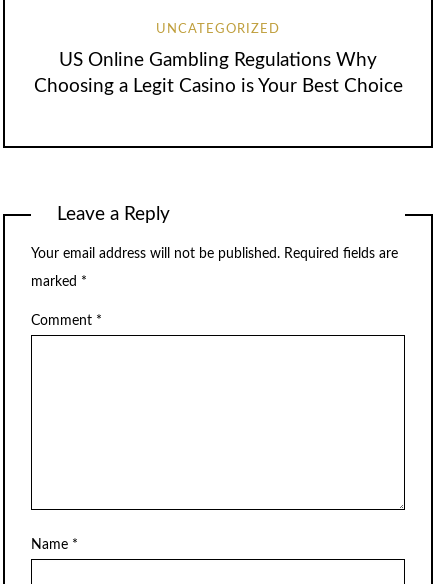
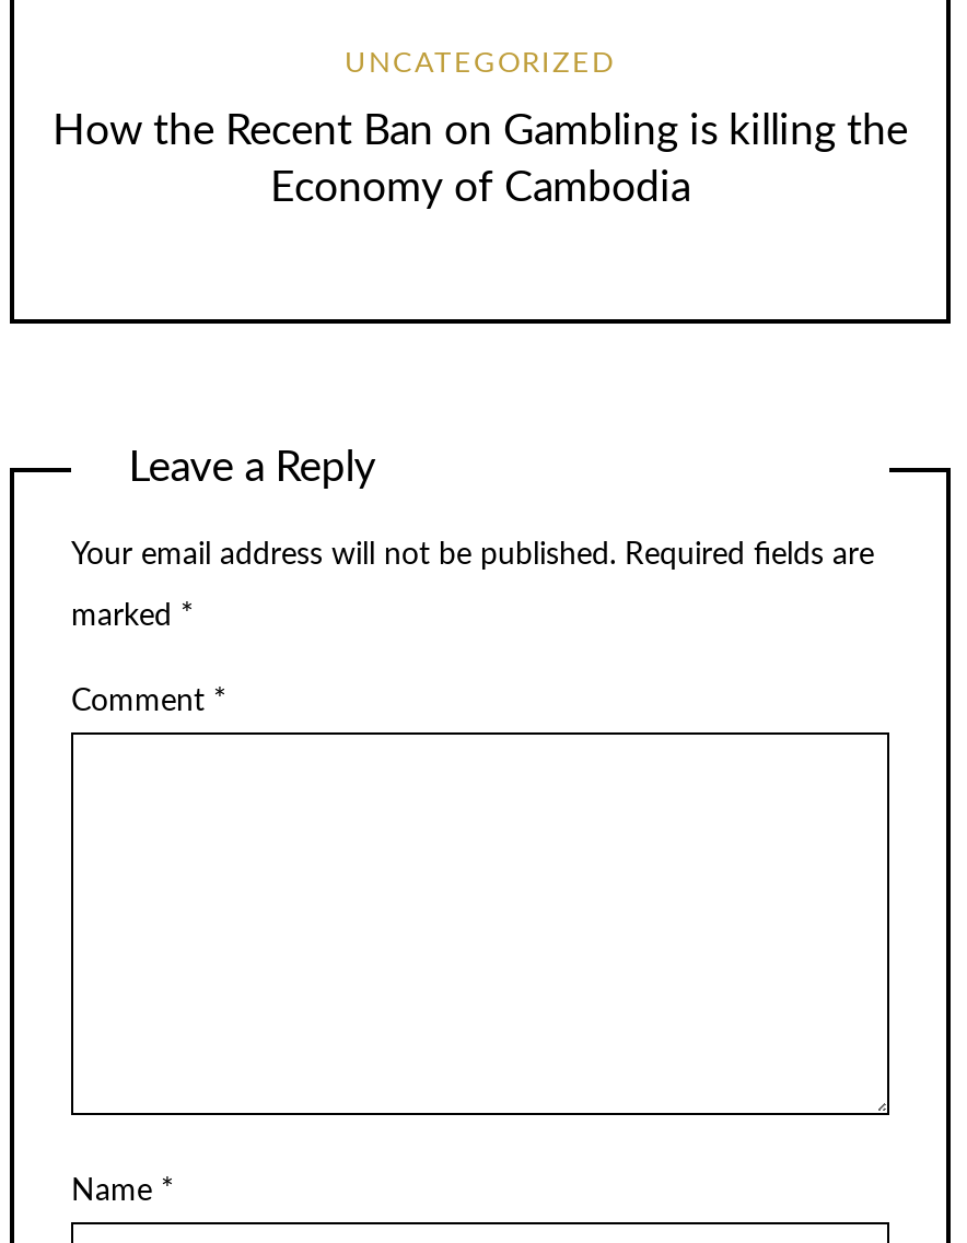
[33,51,402,96] US Online Gambling Regulations Why | Choosing a Legit Casino is Your Best Choice -> [53,112,908,210] How the Recent Ban on Gambling is killing the | Economy of Cambodia

